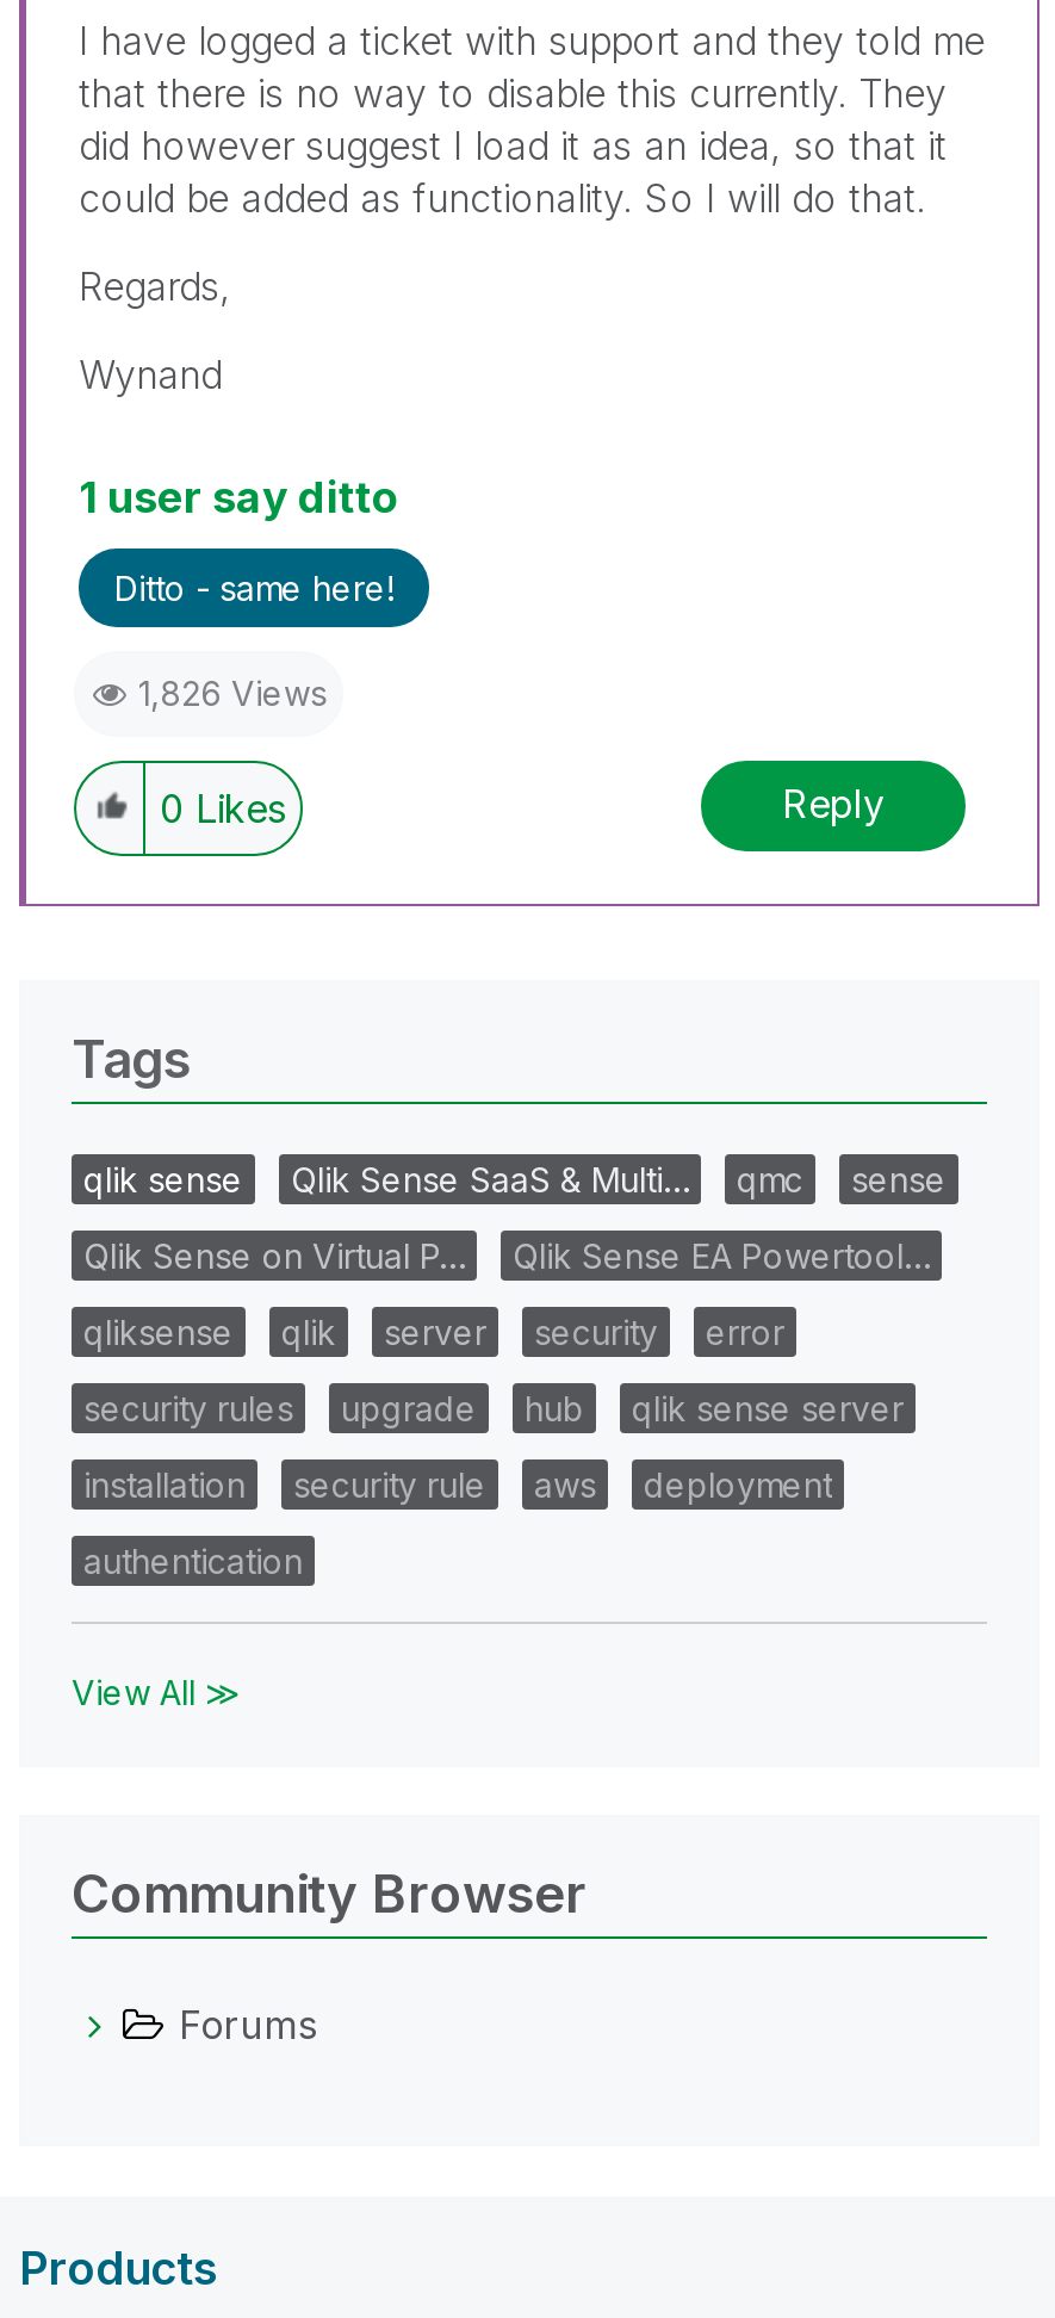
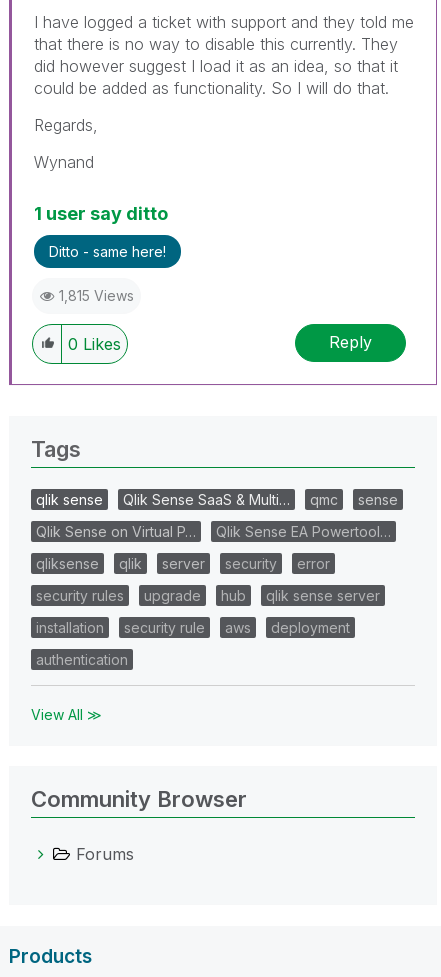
[138,671,327,712] 1,826 Views -> [59,286,134,303] 1,815 Views

